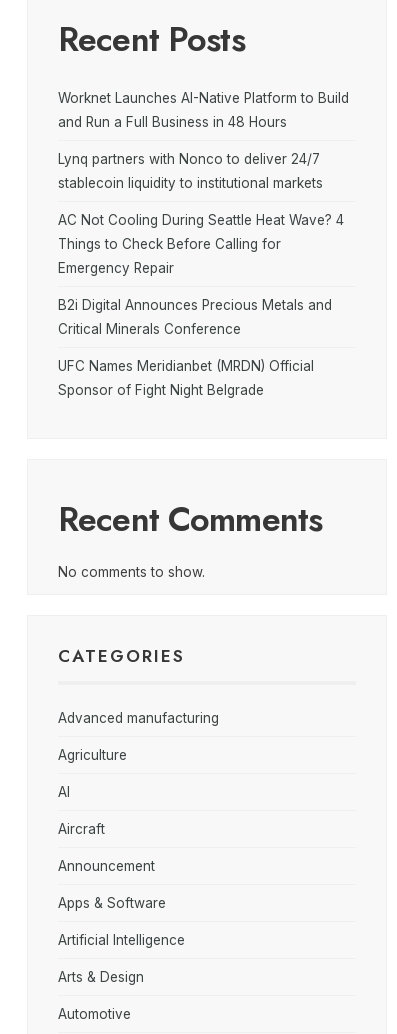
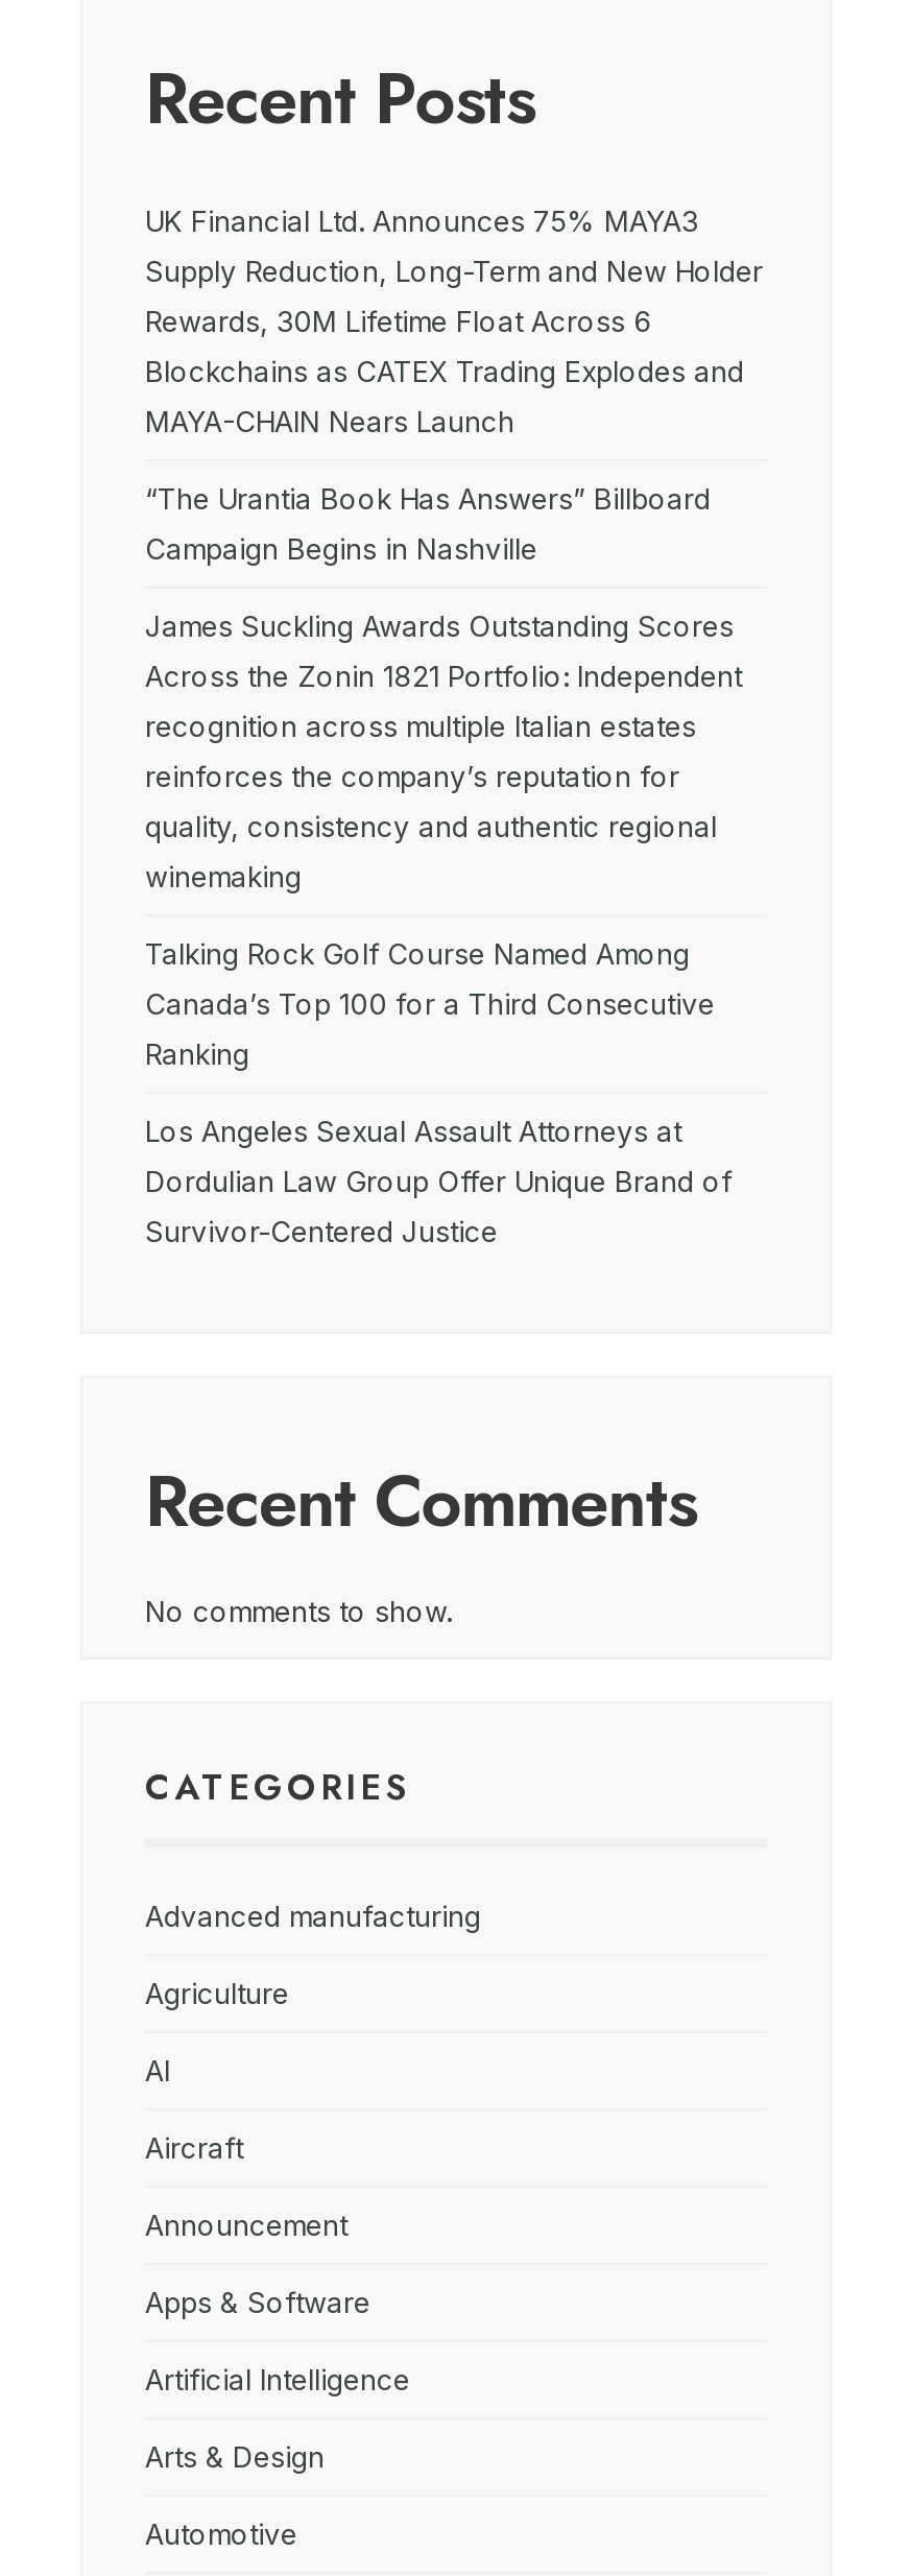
[58,90,349,398] Worknet Launches AI-Native Platform to Build | and Run a Full Business in 48 Hours | Lynq partners with Nonco to deliver 24/7 | stablecoin liquidity to institutional markets | AC Not Cooling During Seattle Heat Wave? 4 | Things to Check Before Calling for | Emergency Repair | B2i Digital Announces Precious Metals and | Critical Minerals Conference | UFC Names Meridianbet (MRDN) Official | Sponsor of Fight Night Belgrade -> [145,205,763,1248] UK Financial Ltd. Announces 75% MAYA3 | Supply Reduction, Long-Term and New Holder | Rewards, 30M Lifetime Float Across 6 | Blockchains as CATEX Trading Explodes and | MAYA-CHAIN Nears Launch | “The Urantia Book Has Answers” Billboard | Campaign Begins in Nashville | James Suckling Awards Outstanding Scores | Across the Zonin 1821 Portfolio: Independent | recognition across multiple Italian estates | reinforces the company’s reputation for | quality, consistency and authentic regional | winemaking | Talking Rock Golf Course Named Among | Canada’s Top 100 for a Third Consecutive | Ranking | Los Angeles Sexual Assault Attorneys at | Dordulian Law Group Offer Unique Brand of | Survivor-Centered Justice

